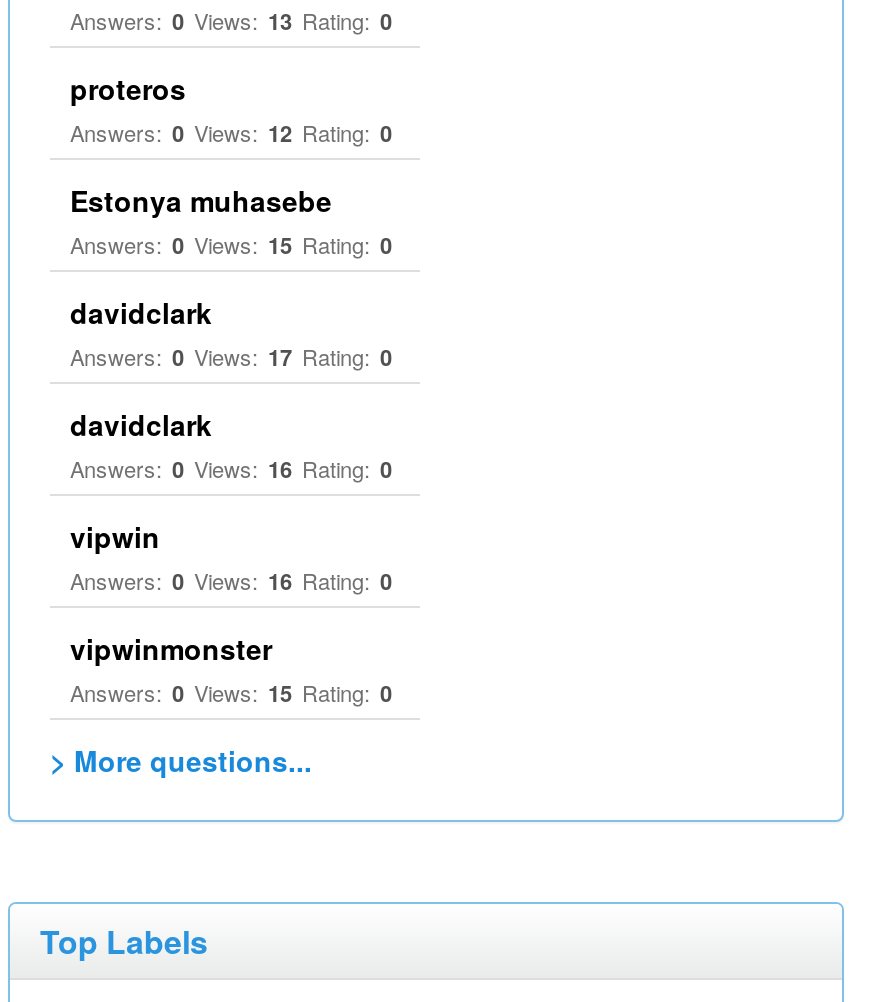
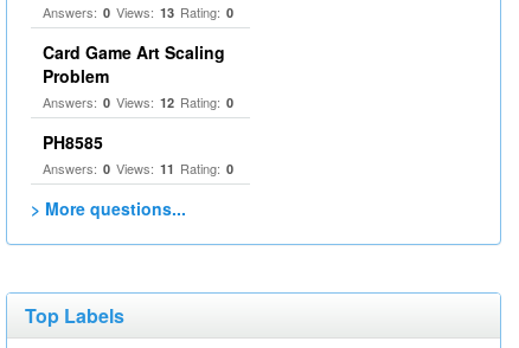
[70,68,186,108] proteros -> [43,40,225,88] Card Game Art Scaling | Problem
moved [70,116,392,148] -> [43,92,233,111]: Answers: 0 Views: 12 Rating: 0
[70,180,392,708] Estonya muhasebe | Answers: 0 Views: 15 Rating: 0 | davidclark | Answers: 0 Views: 17 Rating: 0 | davidclark | Answers: 0 Views: 16 Rating: 0 | vipwin | Answers: 0 Views: 16 Rating: 0 | vipwinmonster | Answers: 0 Views: 15 Rating: 0 -> [43,130,233,178] PH8585 | Answers: 0 Views: 11 Rating: 0

